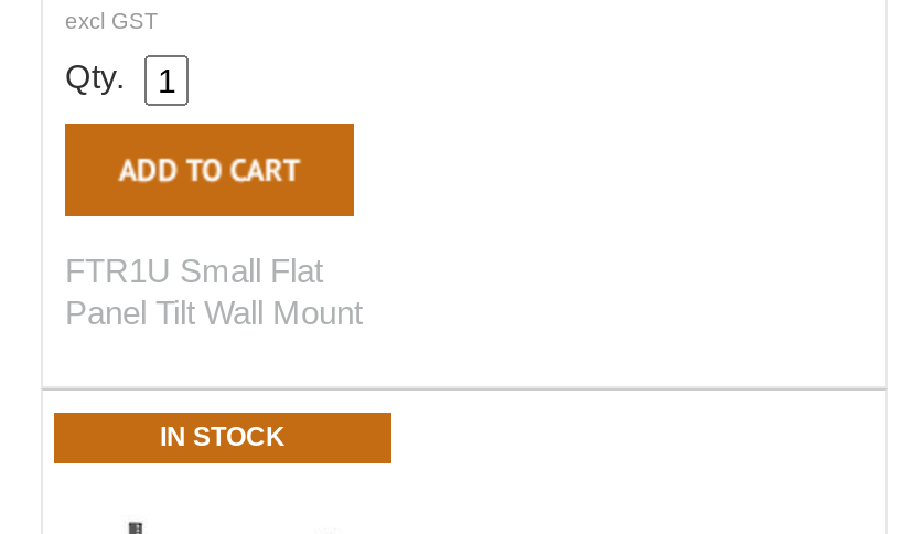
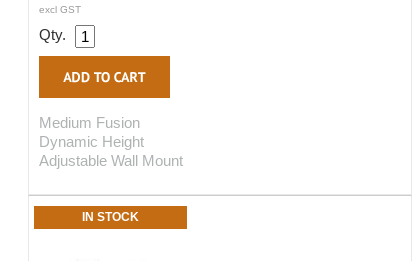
[65,251,363,330] FTR1U Small Flat | Panel Tilt Wall Mount -> [39,114,183,169] Medium Fusion | Dynamic Height | Adjustable Wall Mount

